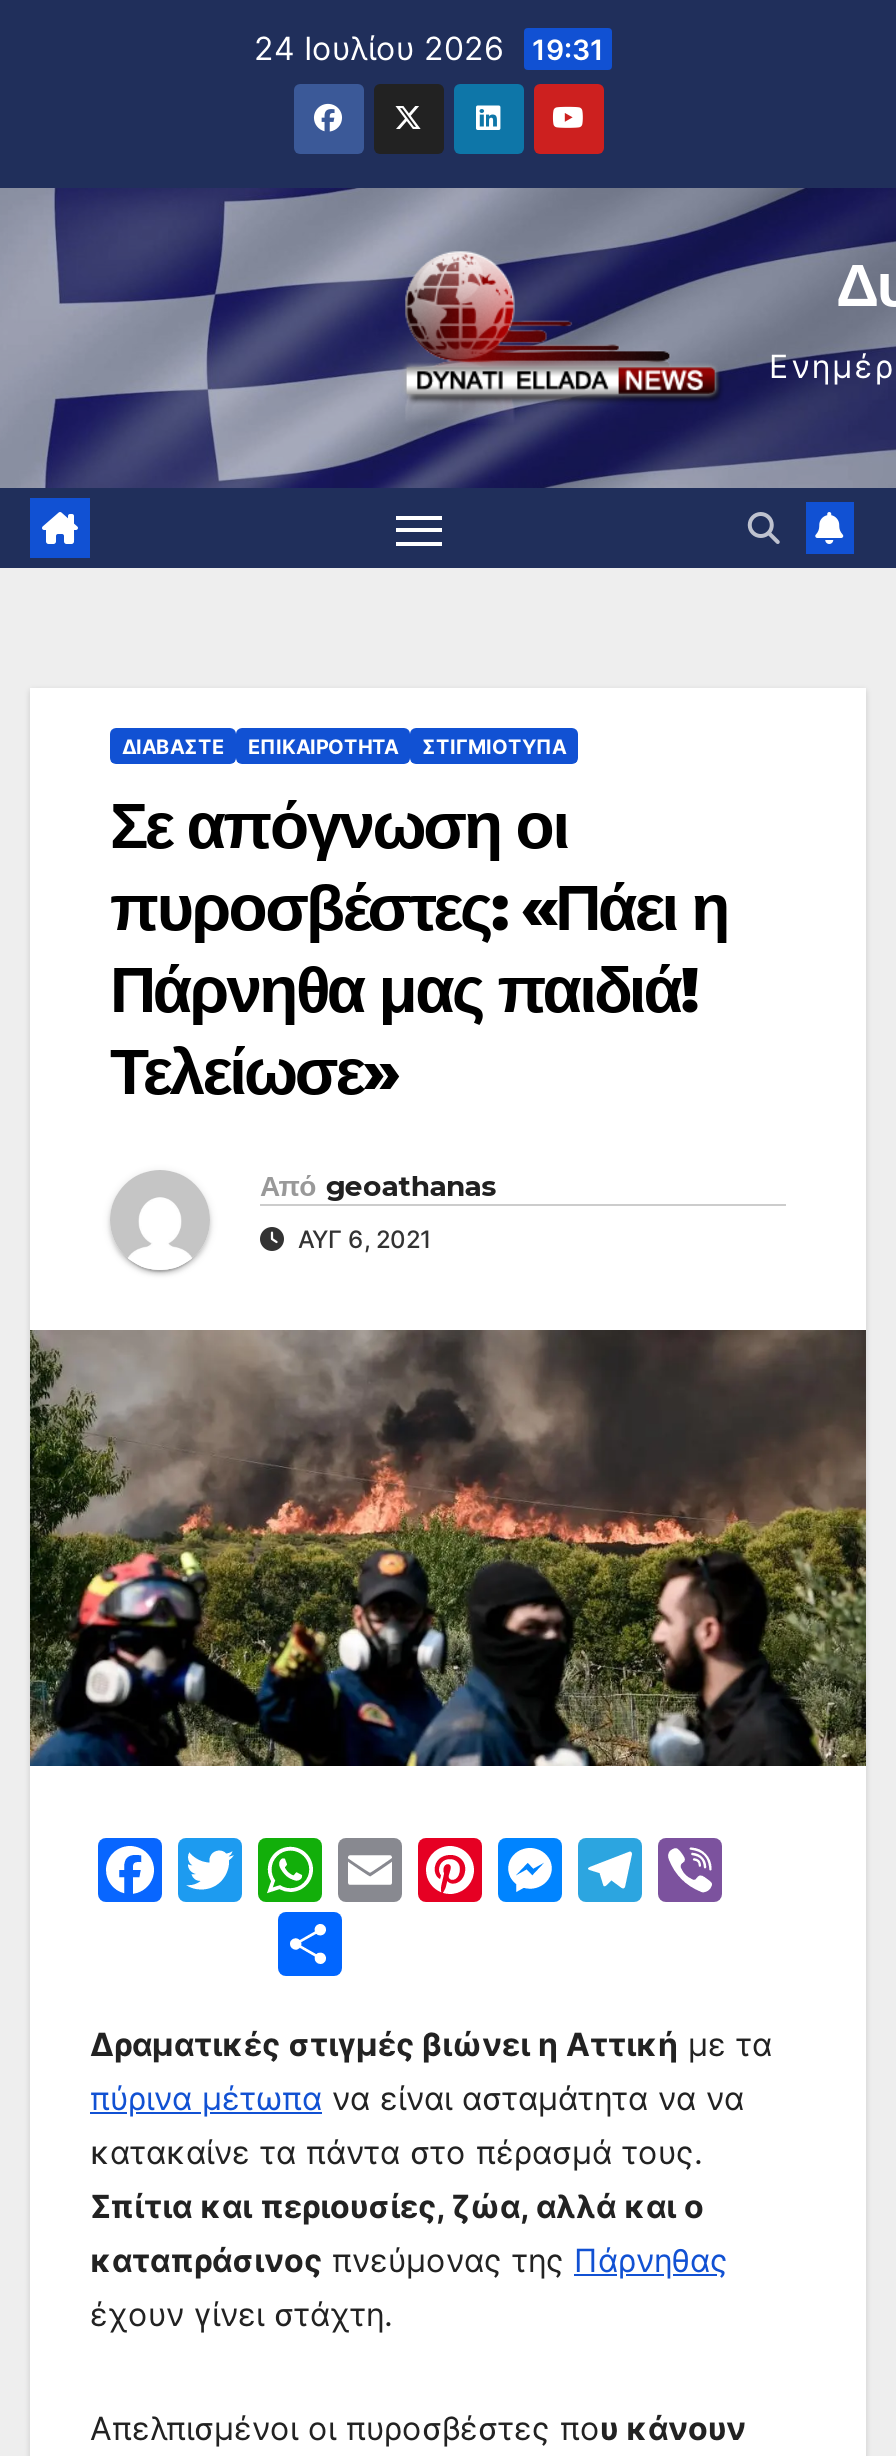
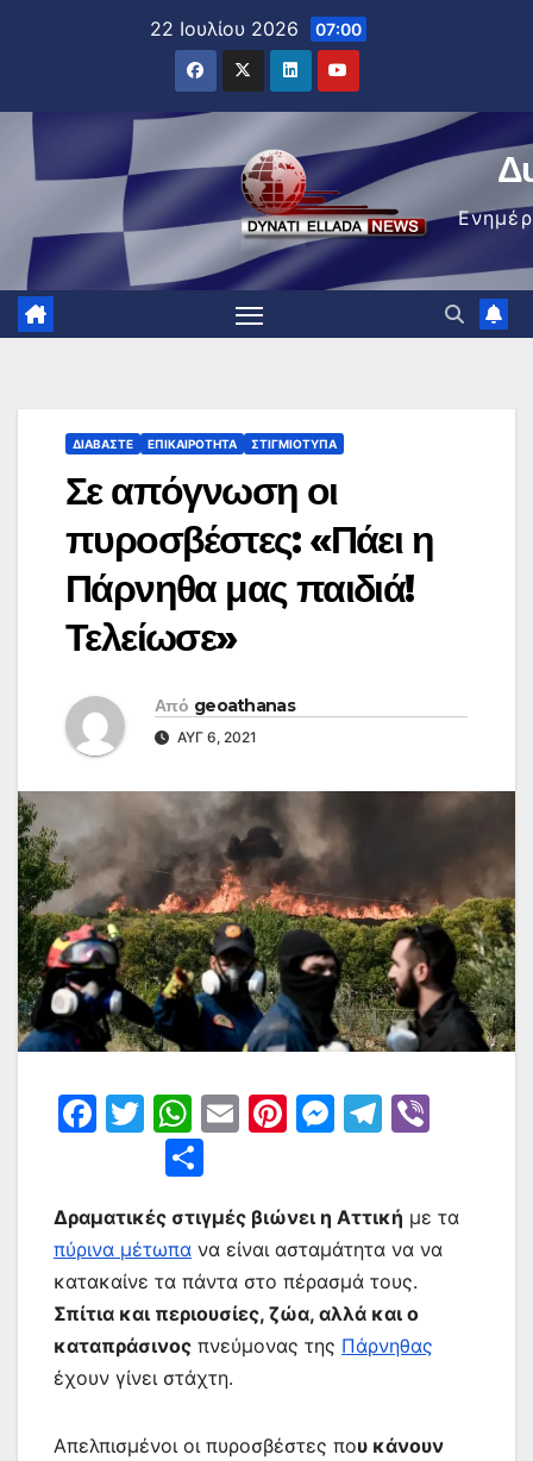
[254,28,604,68] 24 Ιουλίου 2026 19:31 -> [149,17,361,40] 22 Ιουλίου 2026 07:00

